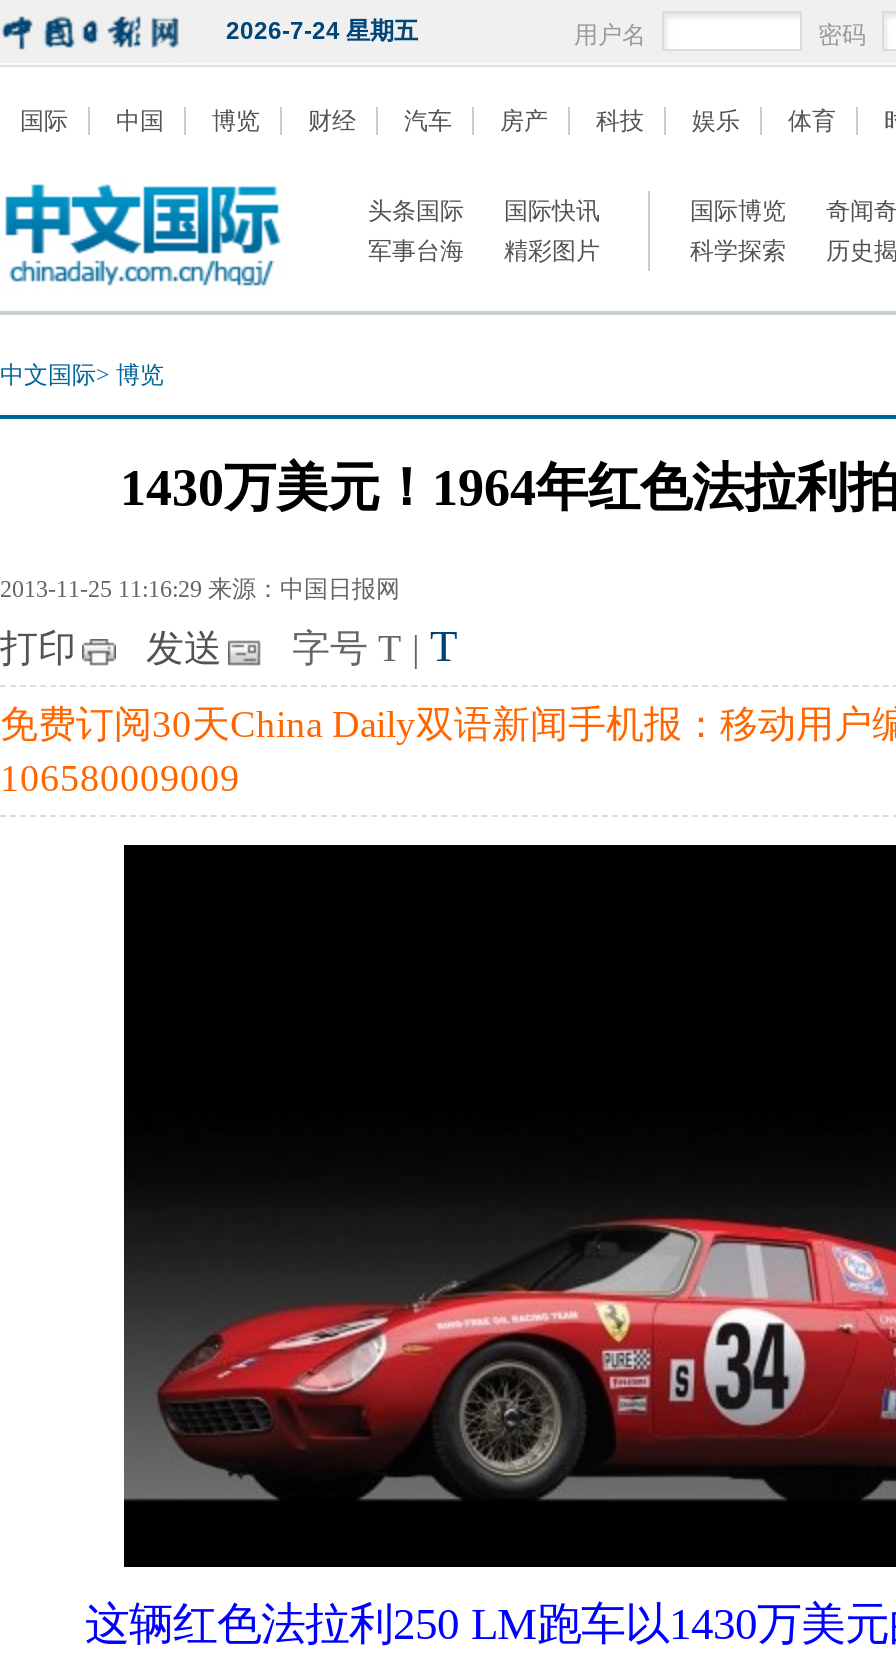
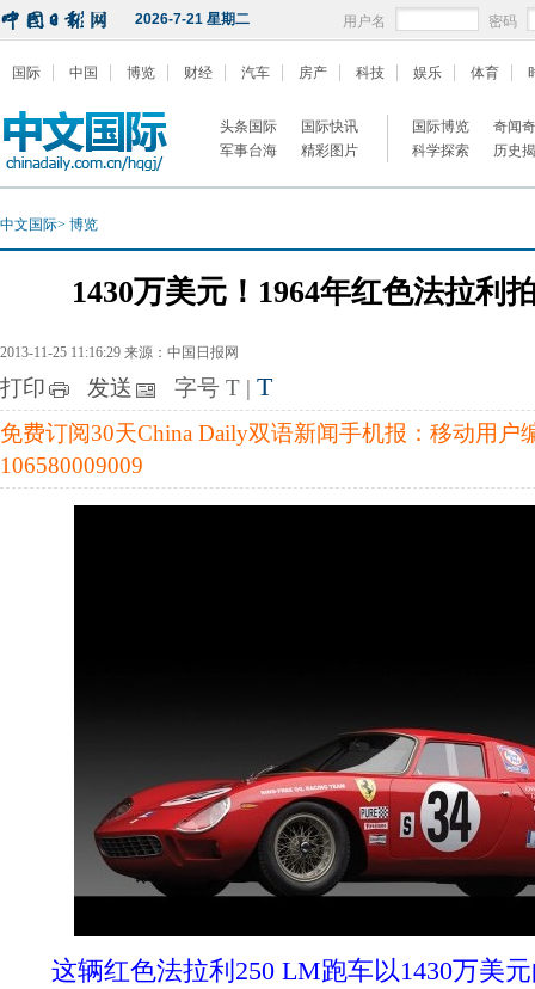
[226,17,418,45] 2026-7-24 星期五 -> [135,11,250,27] 2026-7-21 星期二

